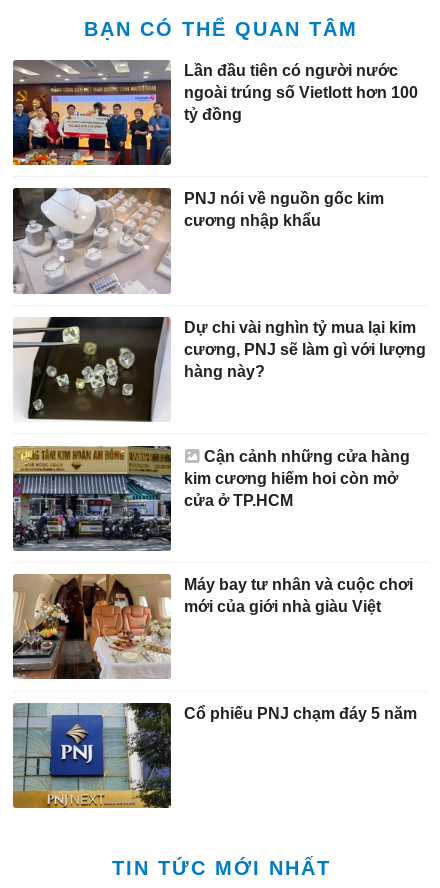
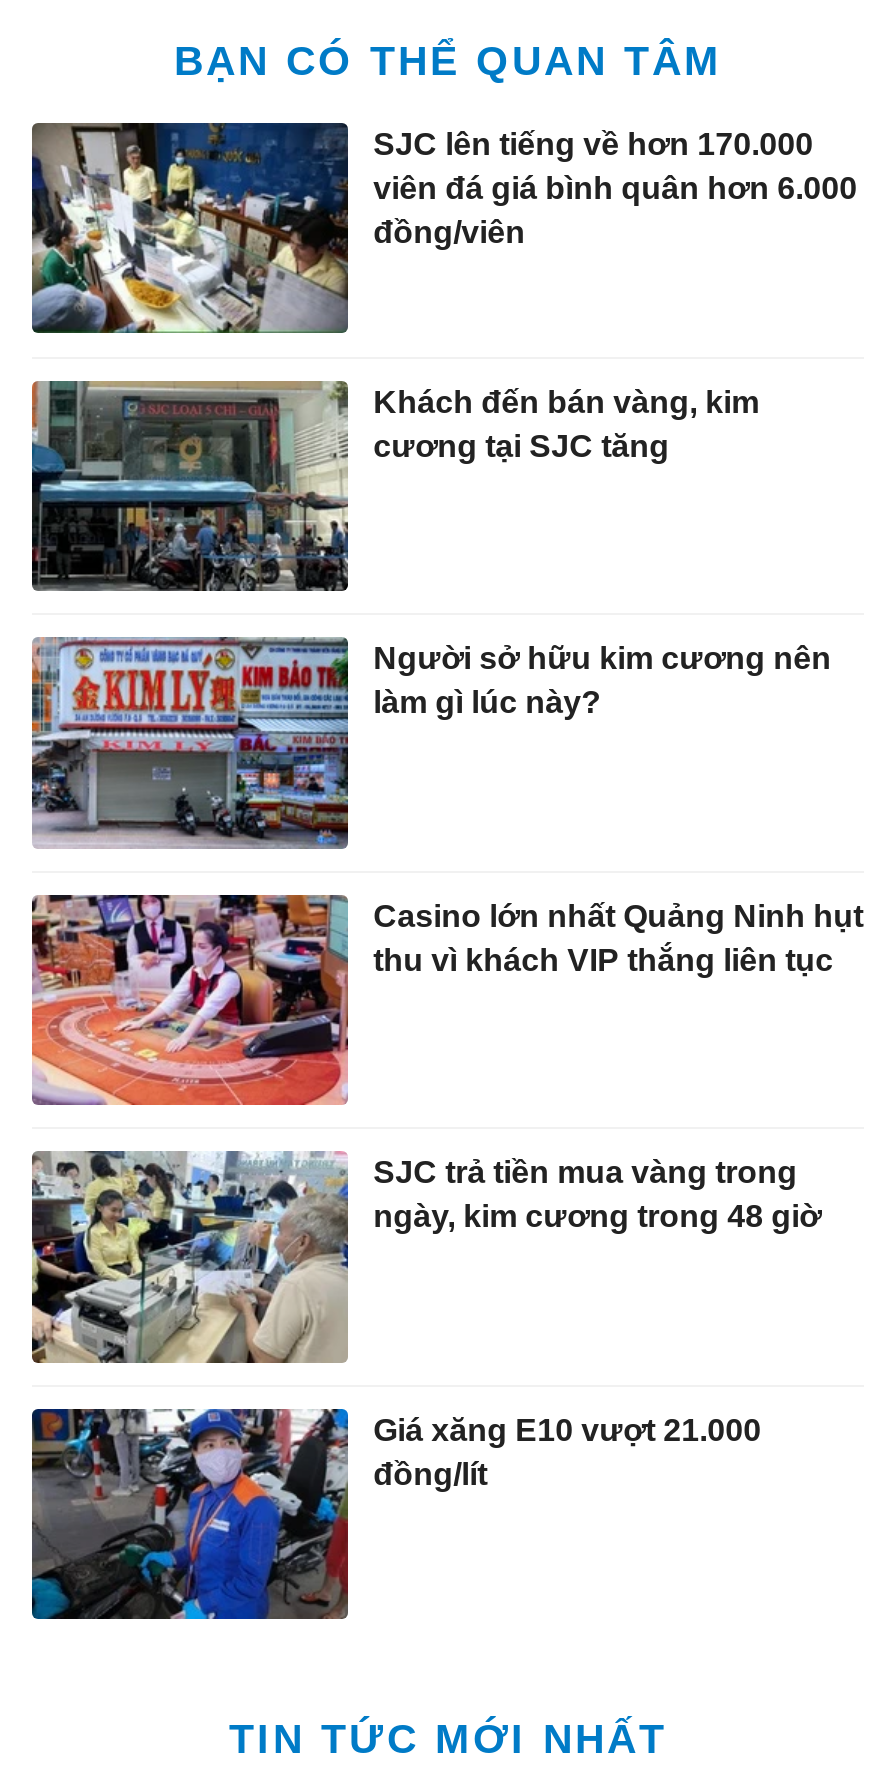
[12,59,418,166] [image] | Lần đầu tiên có người nước | ngoài trúng số Vietlott hơn 100 | tỷ đồng -> [30,121,857,335] [image] | SJC lên tiếng về hơn 170.000 | viên đá giá bình quân hơn 6.000 | đồng/viên
[12,187,384,294] [image] | PNJ nói về nguồn gốc kim | cương nhập khẩu -> [30,379,759,593] [image] | Khách đến bán vàng, kim | cương tại SJC tăng
[12,317,426,423] [image] | Dự chi vài nghìn tỷ mua lại kim | cương, PNJ sẽ làm gì với lượng | hàng này? -> [30,637,831,851] [image] | Người sở hữu kim cương nên | làm gì lúc này?
[12,445,410,552] [image] | Cận cảnh những cửa hàng | kim cương hiếm hoi còn mở | cửa ở TP.HCM -> [30,893,863,1107] [image] | Casino lớn nhất Quảng Ninh hụt | thu vì khách VIP thắng liên tục
[12,573,413,680] [image] | Máy bay tư nhân và cuộc chơi | mới của giới nhà giàu Việt -> [30,1149,821,1365] [image] | SJC trả tiền mua vàng trong | ngày, kim cương trong 48 giờ
[12,702,417,809] [image] | Cổ phiếu PNJ chạm đáy 5 năm -> [30,1407,761,1621] [image] | Giá xăng E10 vượt 21.000 | đồng/lít

